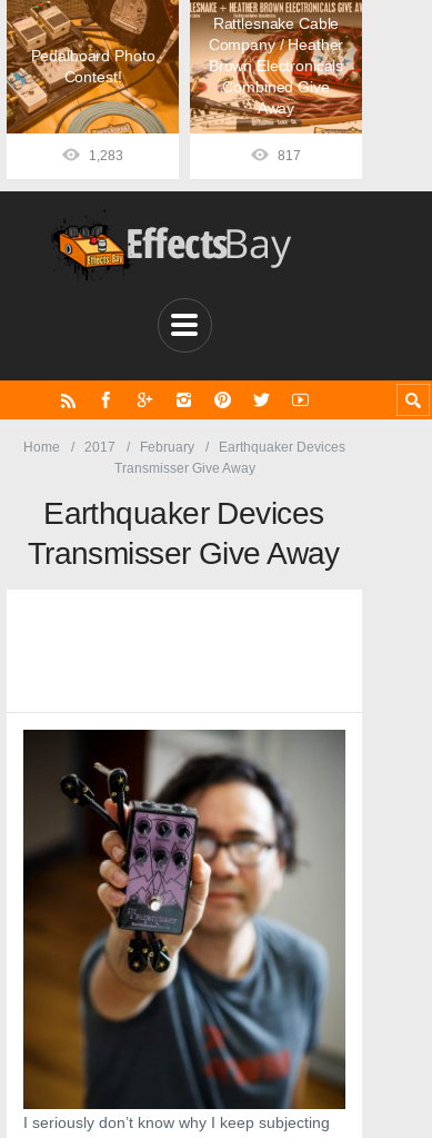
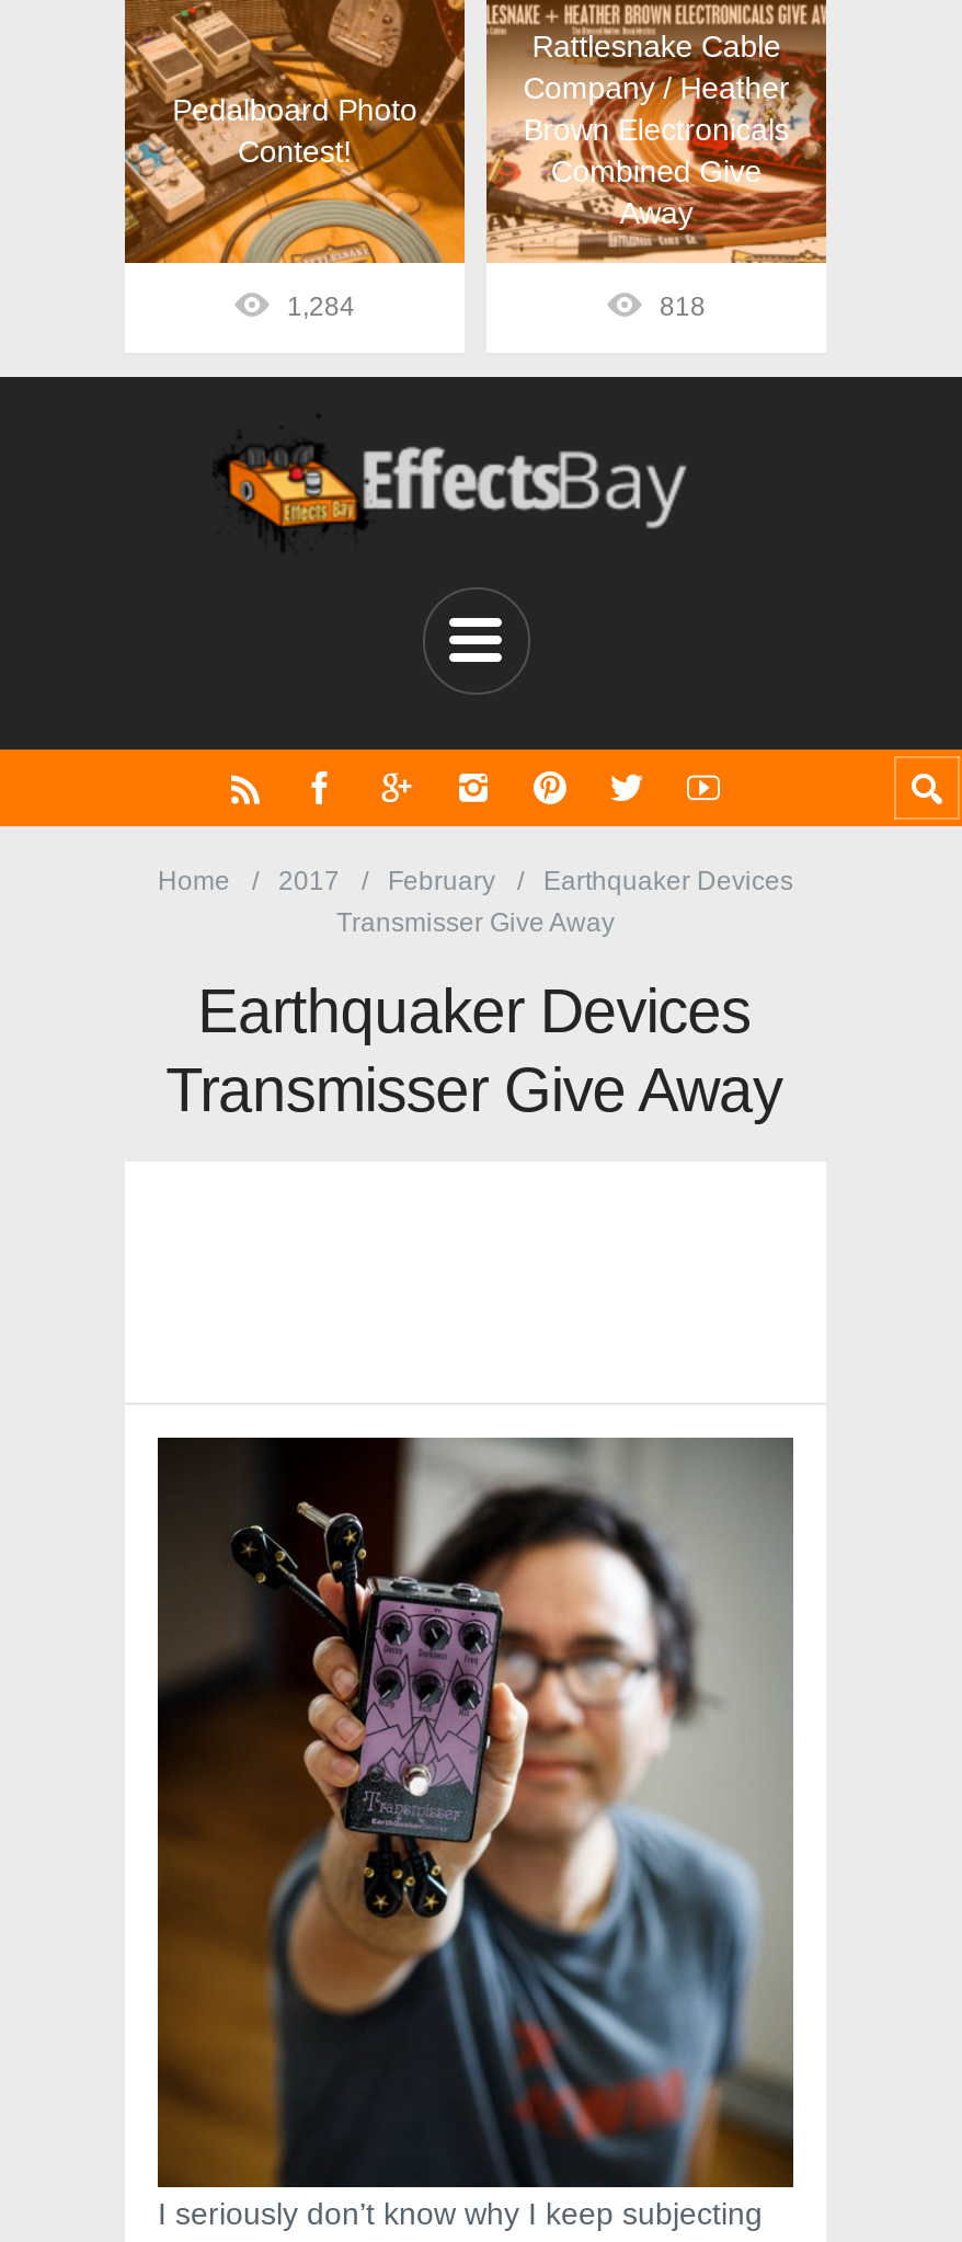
[89,148,123,164] 1,283 -> [287,291,355,322] 1,284
[278,148,301,164] 817 -> [660,291,706,322] 818

